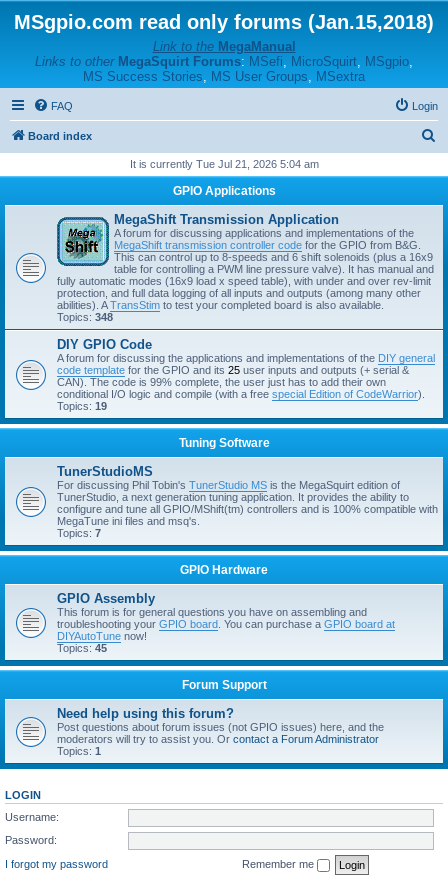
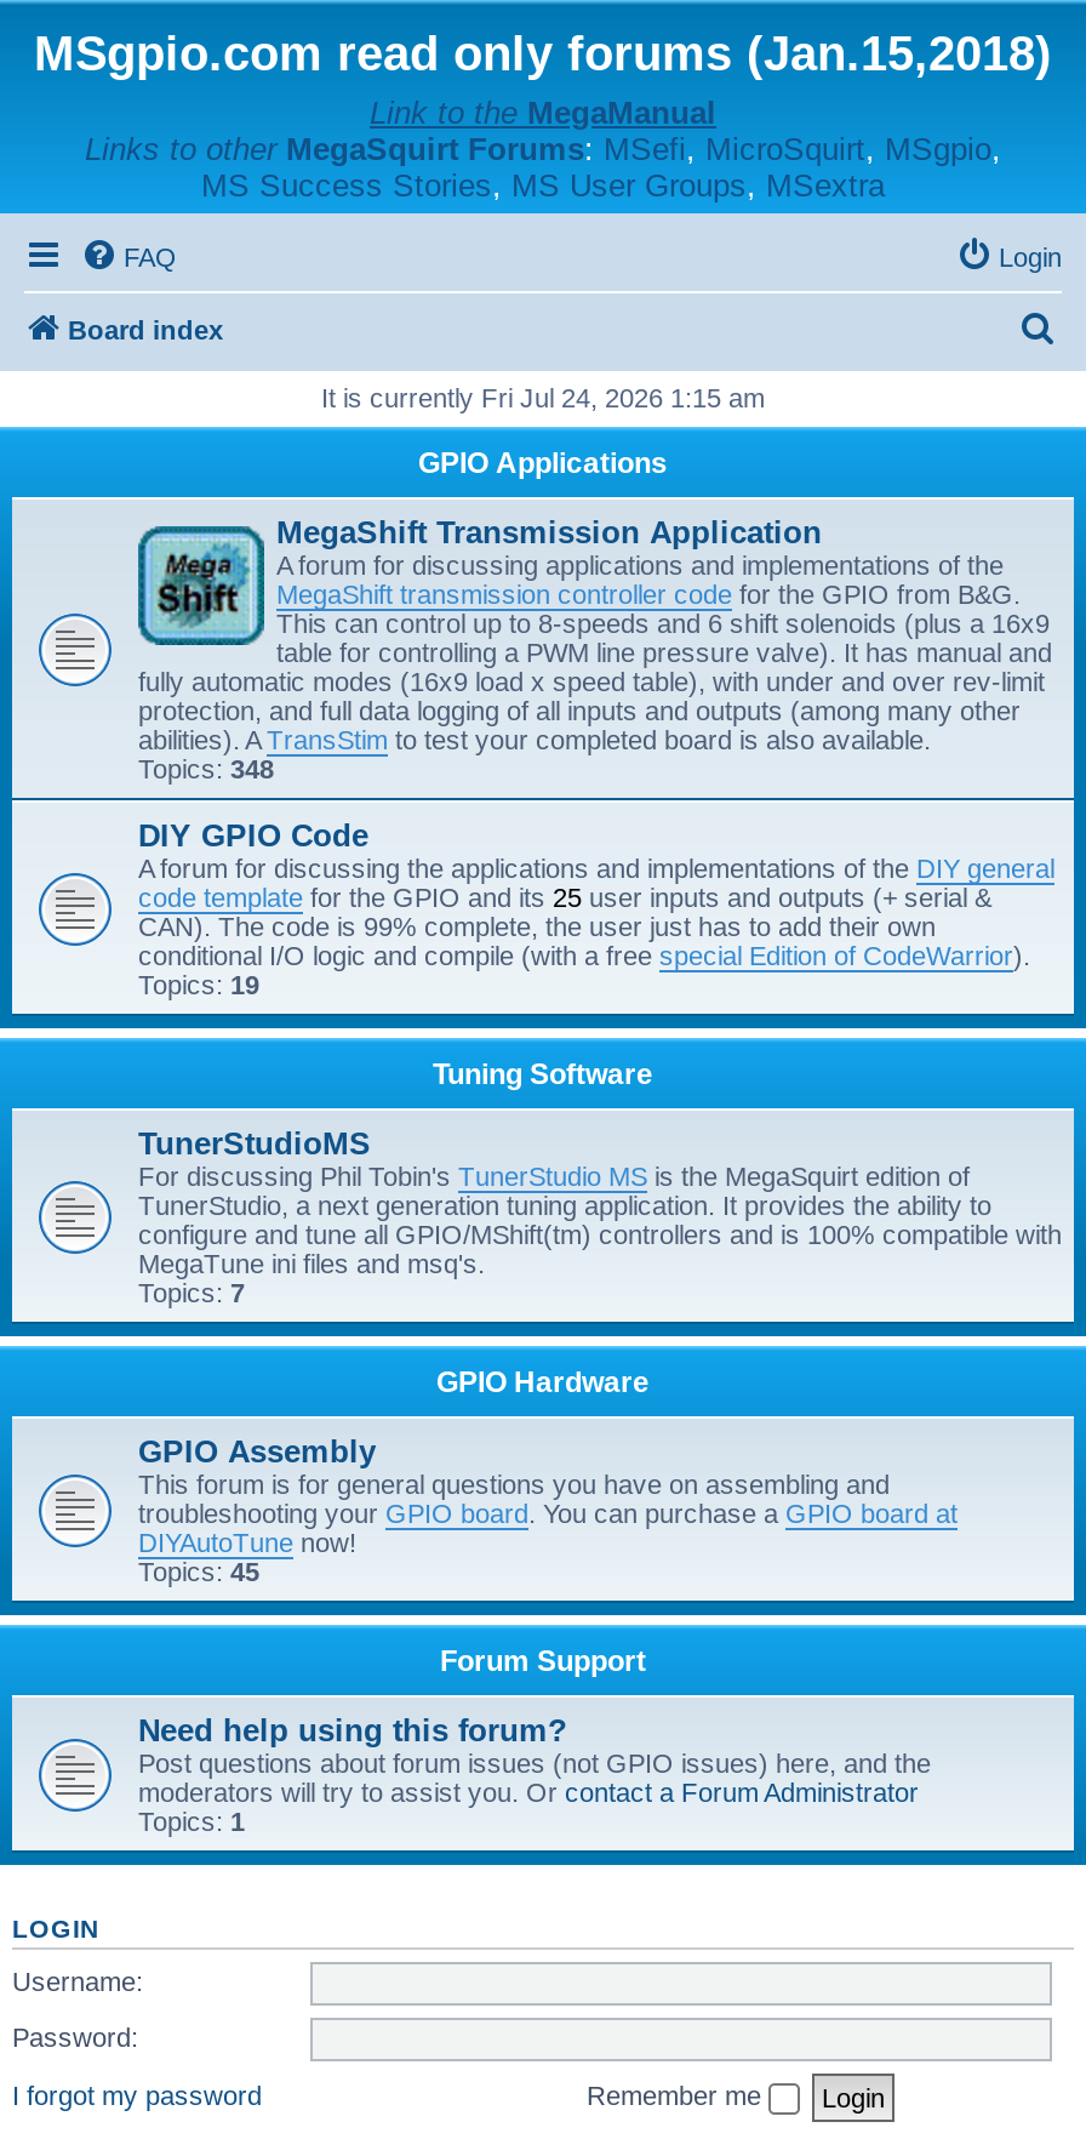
[129,158,318,170] It is currently Tue Jul 21, 2026 5:04 am -> [321,383,765,412] It is currently Fri Jul 24, 2026 1:15 am

